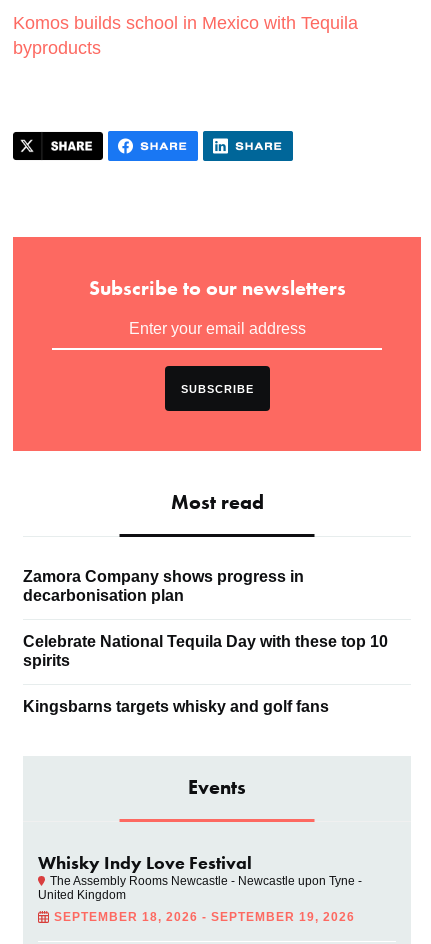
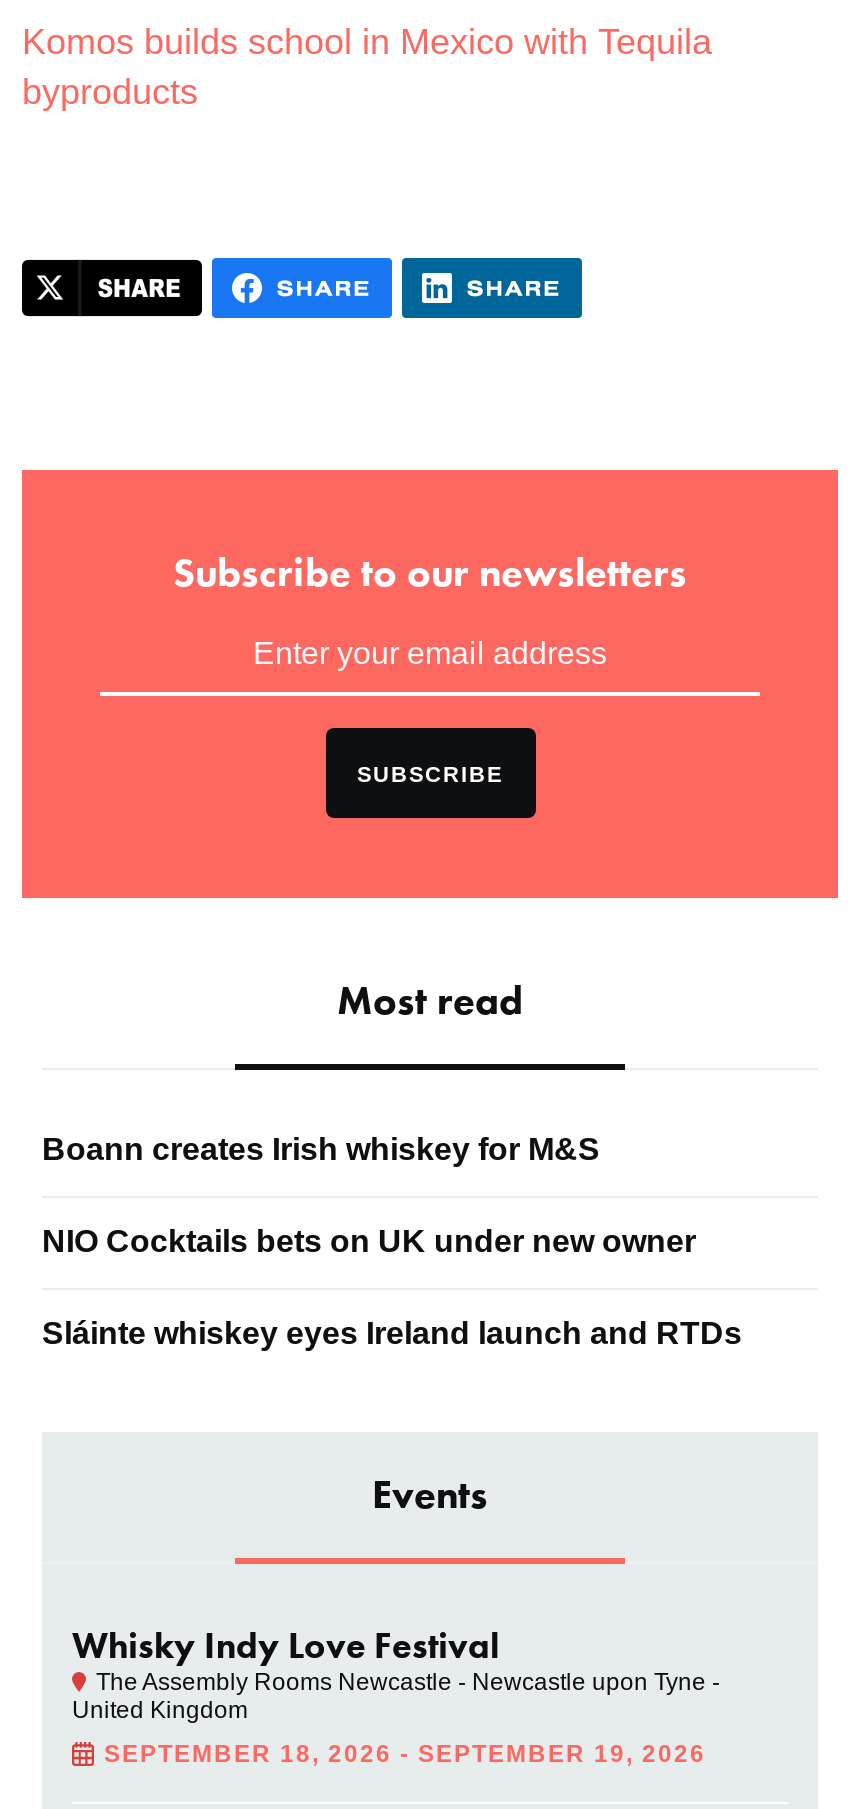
[23,568,304,604] Zamora Company shows progress in | decarbonisation plan -> [42,1131,600,1165] Boann creates Irish whiskey for M&S
[23,633,388,669] Celebrate National Tequila Day with these top 10 | spirits -> [42,1223,696,1257] NIO Cocktails bets on UK under new owner
[23,698,329,715] Kingsbarns targets whisky and golf fans -> [42,1315,742,1349] Sláinte whiskey eyes Ireland launch and RTDs

